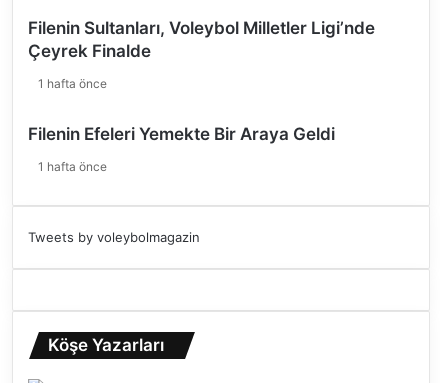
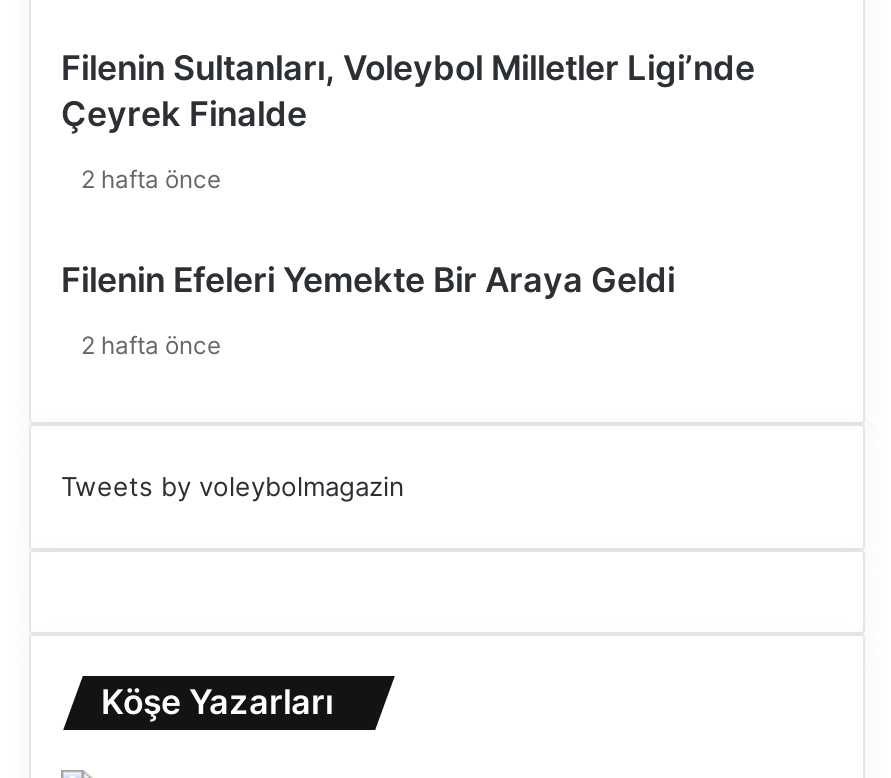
[38,76,107,91] 1 hafta önce -> [81,164,221,194] 2 hafta önce
[38,159,107,174] 1 hafta önce -> [81,330,221,360] 2 hafta önce

